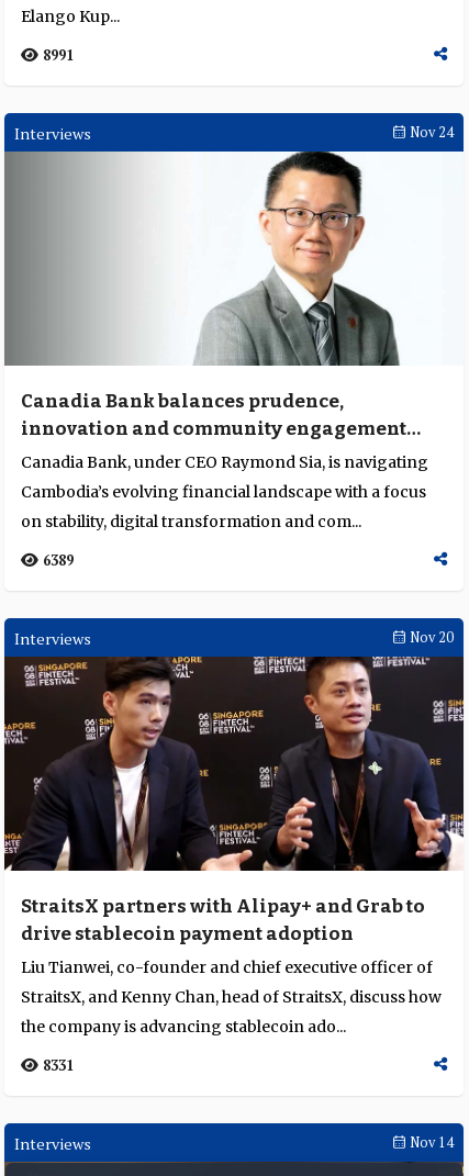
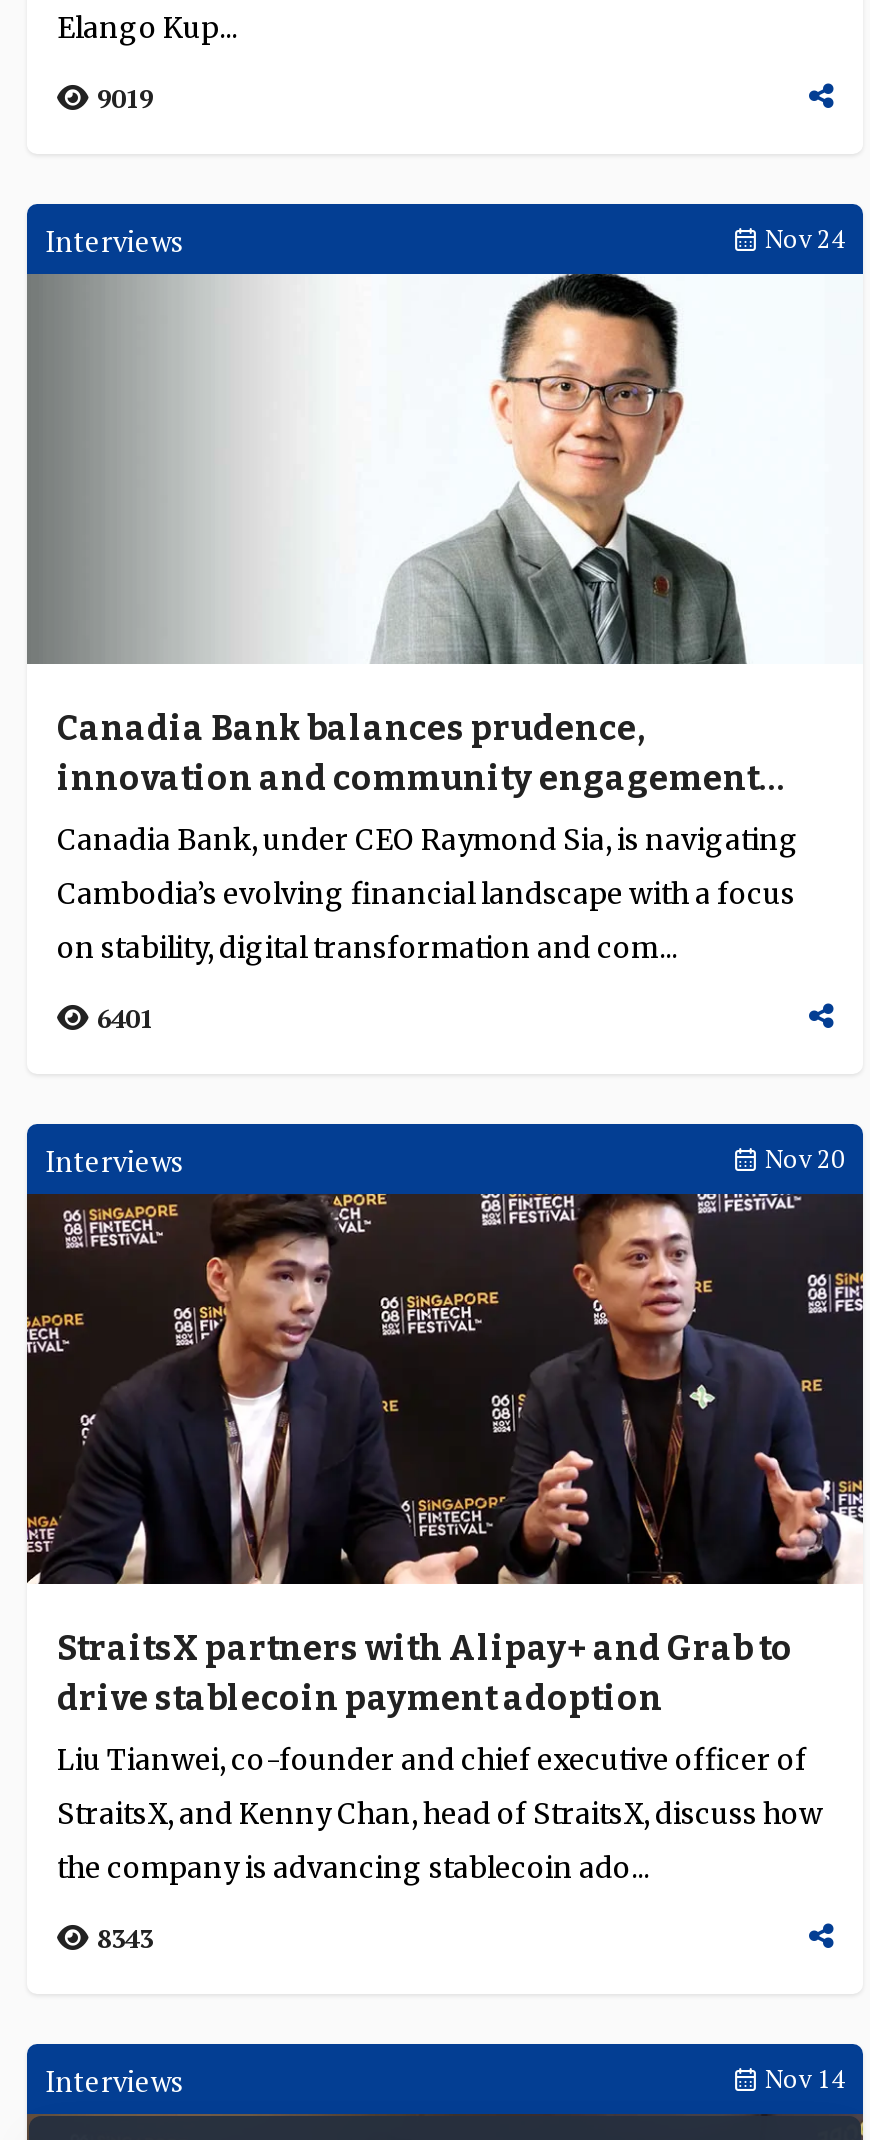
[43,45,74,65] 8991 -> [97,80,153,116] 9019
[43,550,74,570] 6389 -> [97,1000,153,1036] 6401
[43,1055,74,1075] 8331 -> [97,1920,153,1956] 8343

